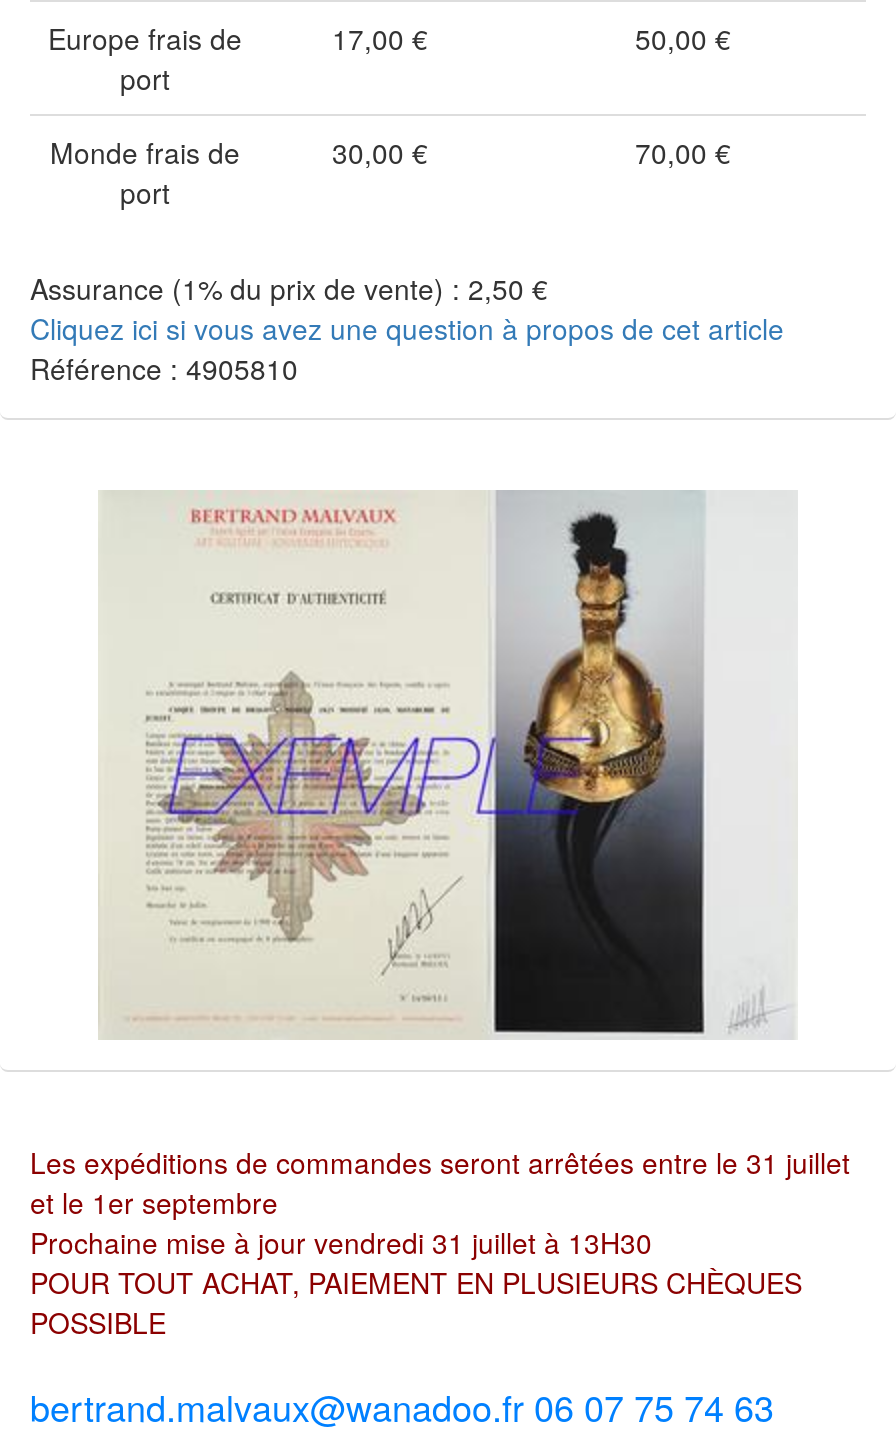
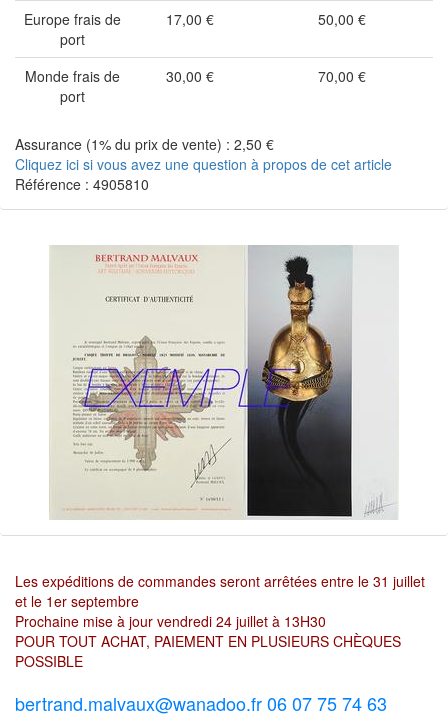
[30,1222,652,1262] Prochaine mise à jour vendredi 31 juillet à 13H30 -> [15,611,326,631] Prochaine mise à jour vendredi 24 juillet à 13H30

